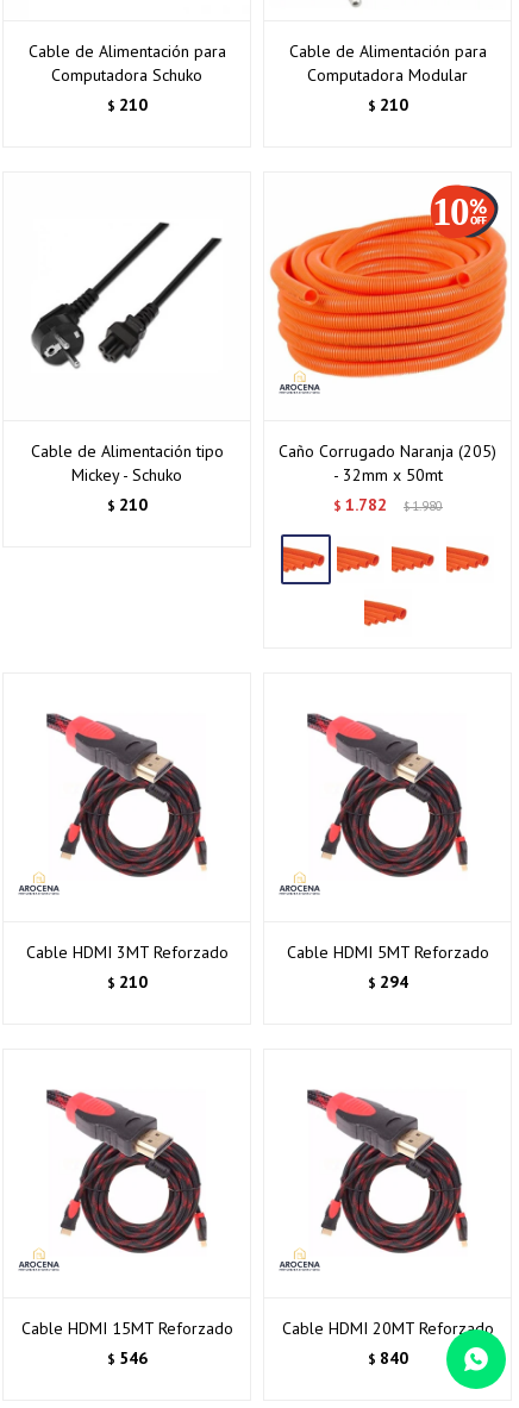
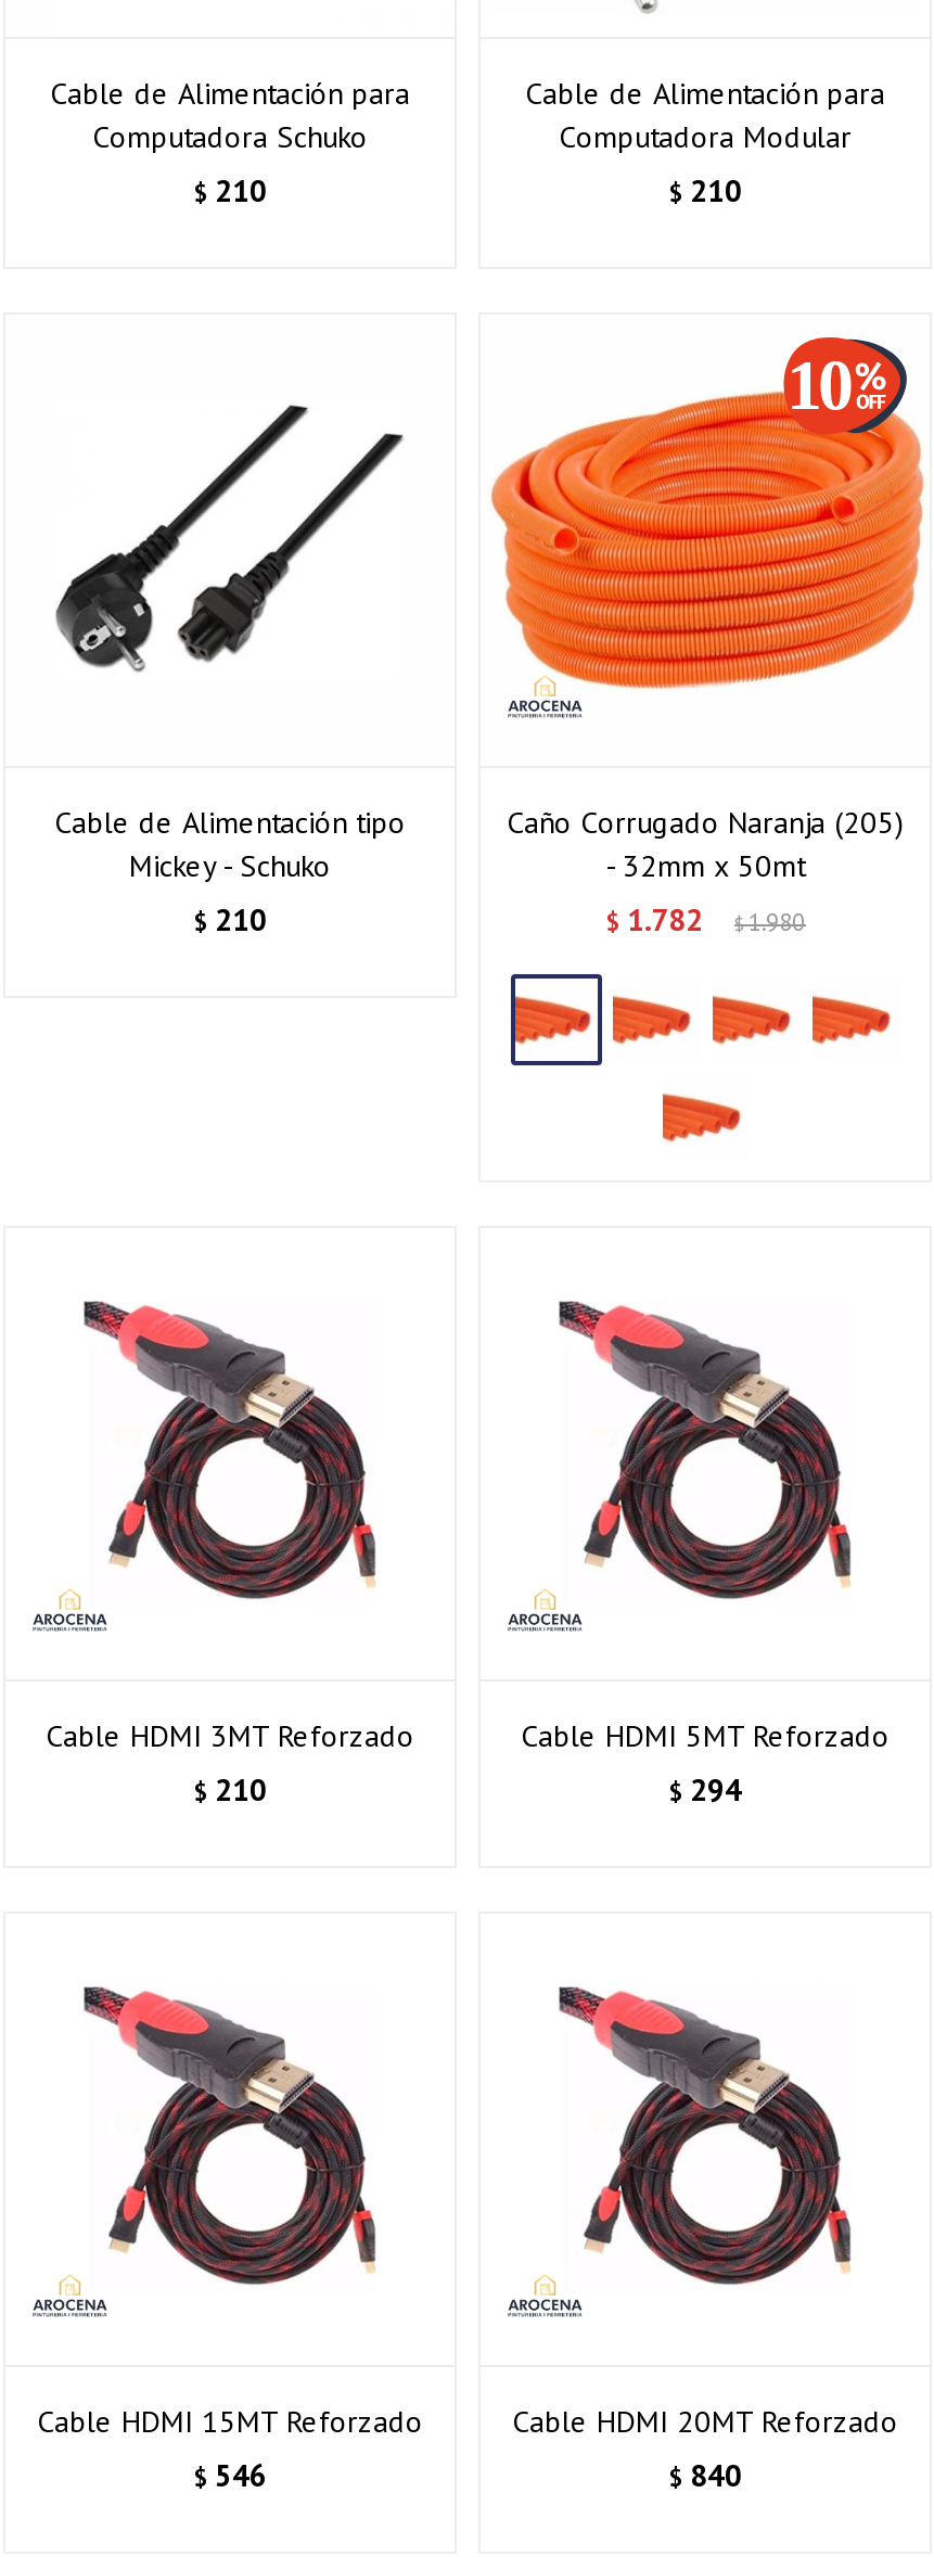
[445,1337,507,1390] [image] -> none

